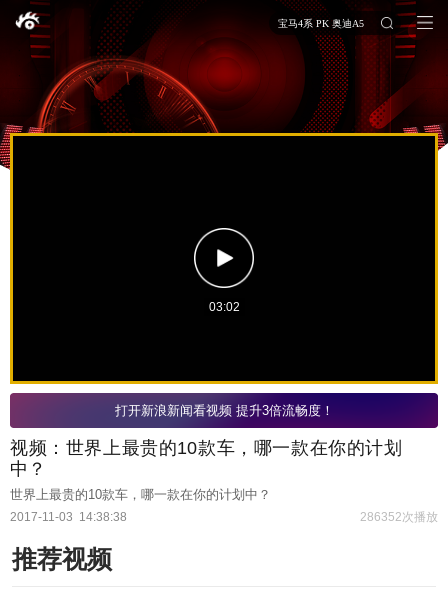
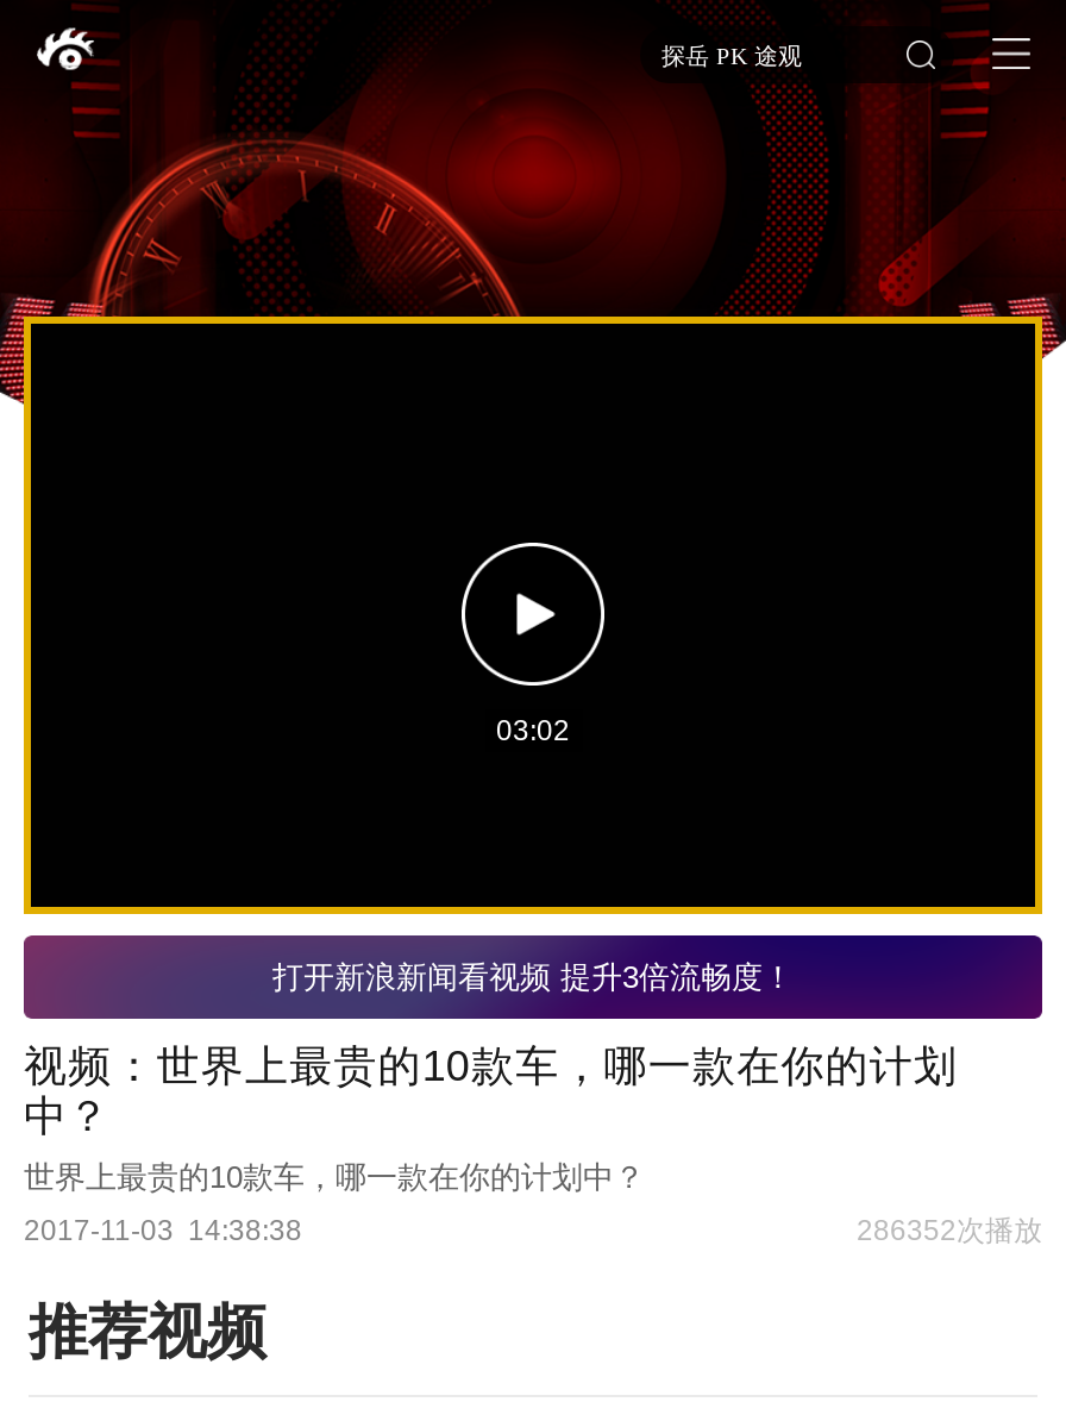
[278,17,364,28] 宝马4系 PK 奥迪A5 -> [661,42,802,68] 探岳 PK 途观

